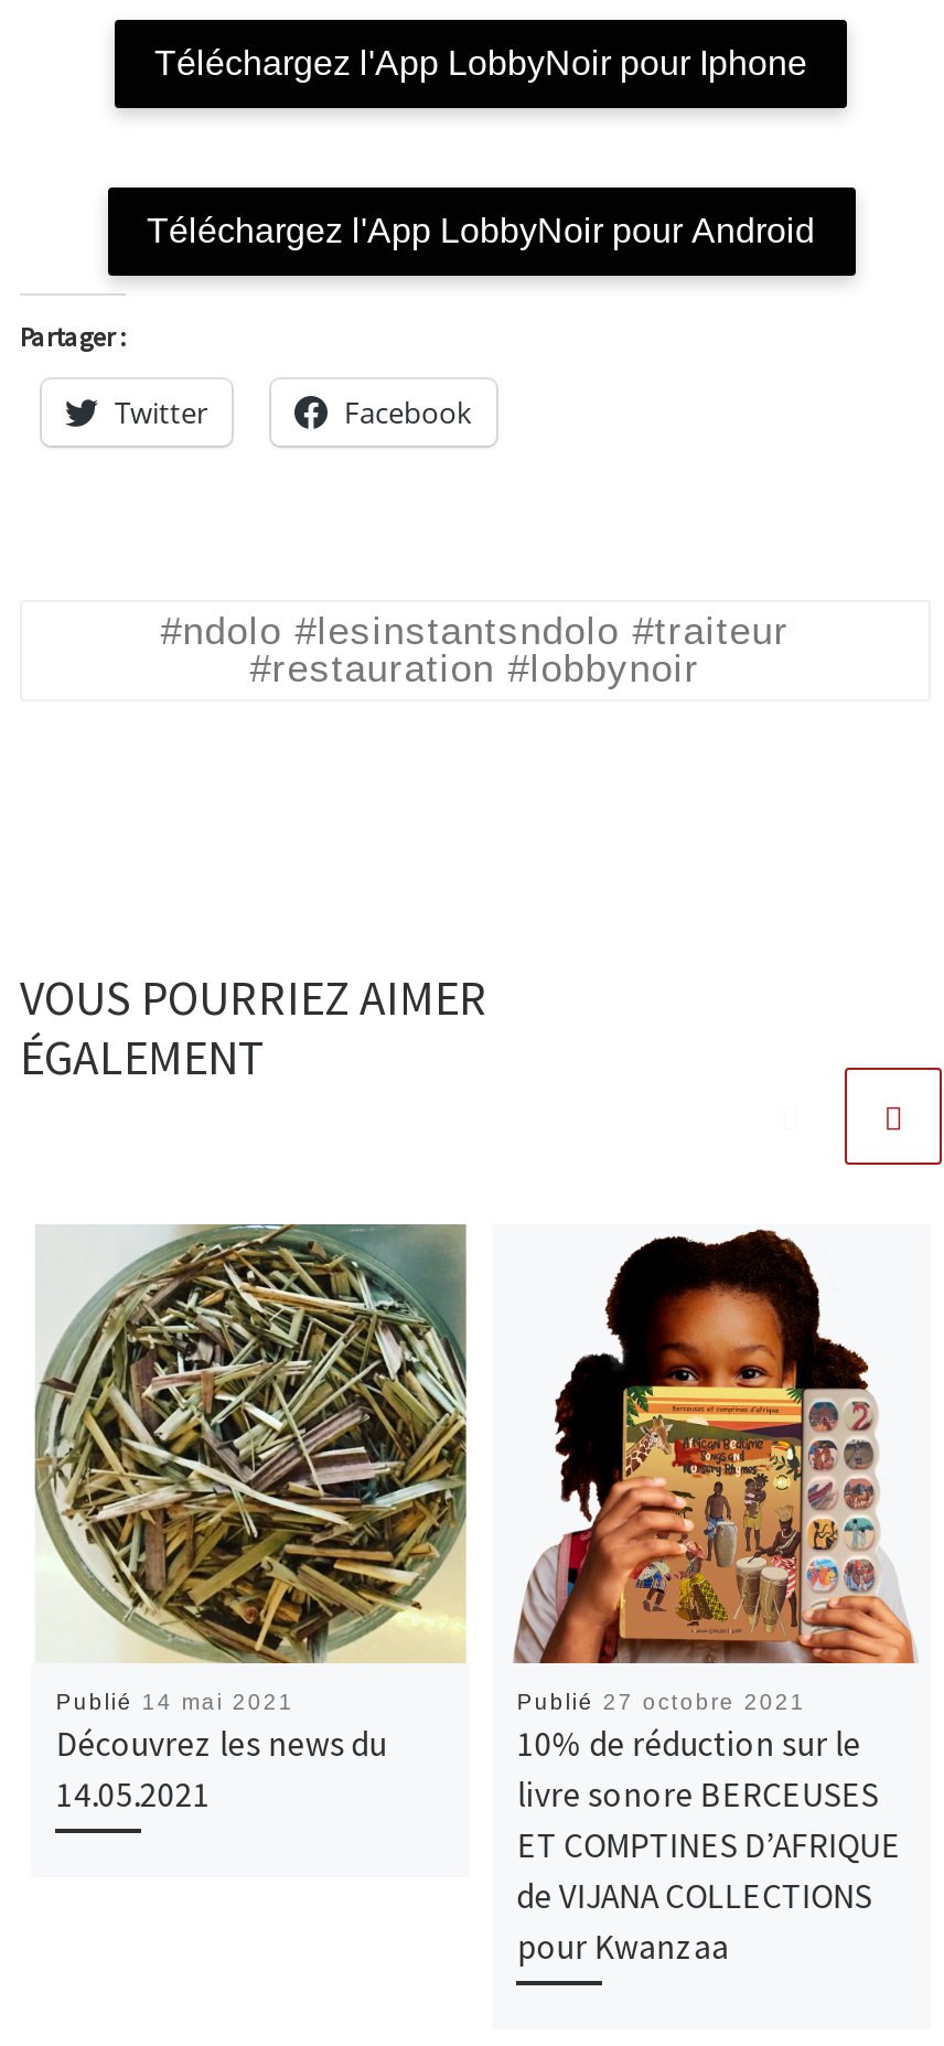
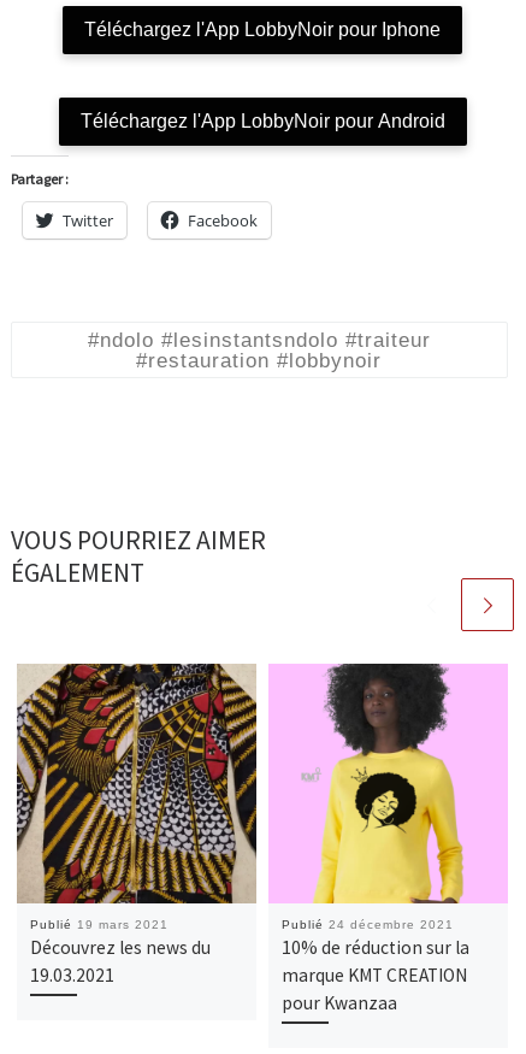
[31,1222,470,1714] [image] | Publié 14 mai 2021 -> [16,663,258,931] [image] | Publié 19 mars 2021
[494,1224,929,1917] [image] | Publié 27 octobre 2021 | 10% de réduction sur le | livre sonore BERCEUSES | ET COMPTINES D’AFRIQUE | de VIJANA COLLECTIONS -> [268,663,508,987] [image] | Publié 24 décembre 2021 | 10% de réduction sur la | marque KMT CREATION
[56,1774,210,1816] 14.05.2021 -> [30,964,115,987] 19.03.2021

